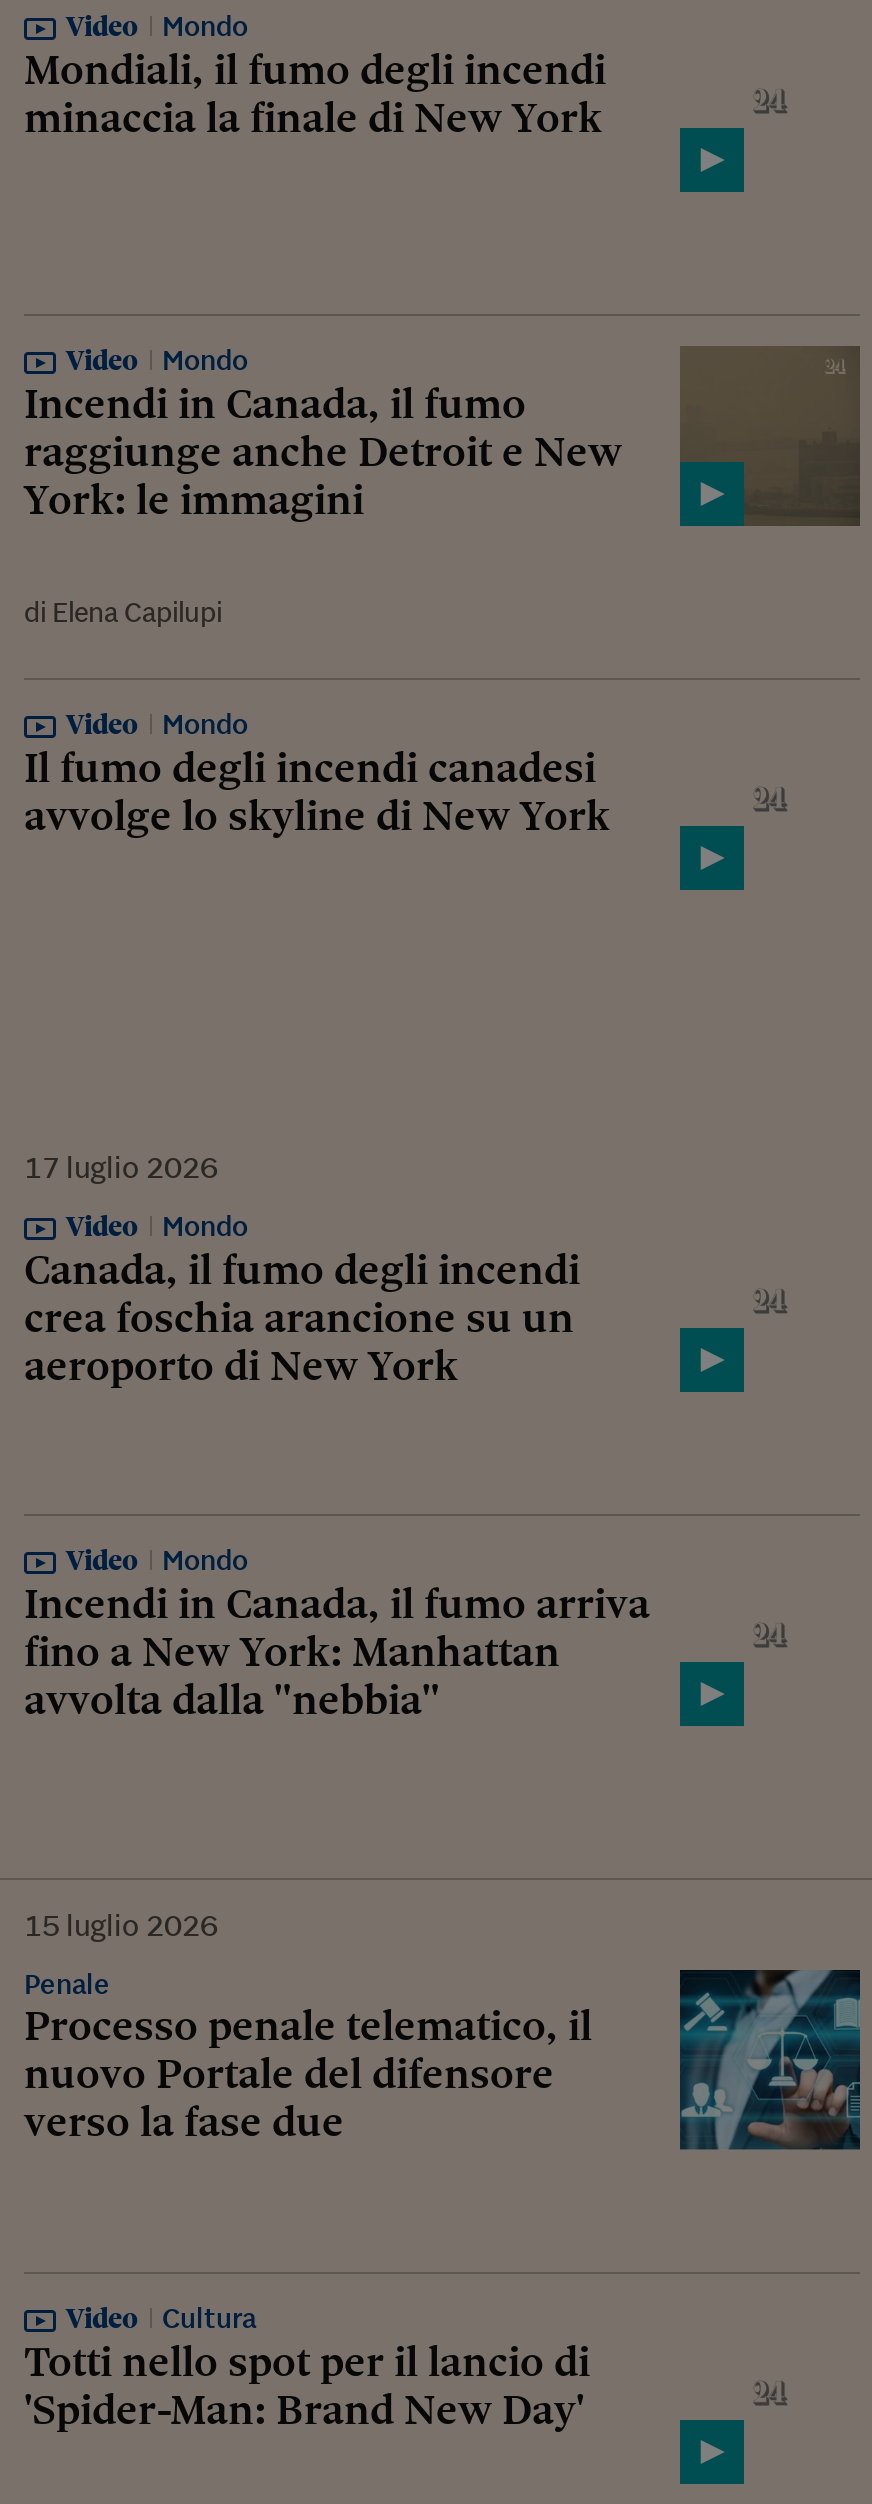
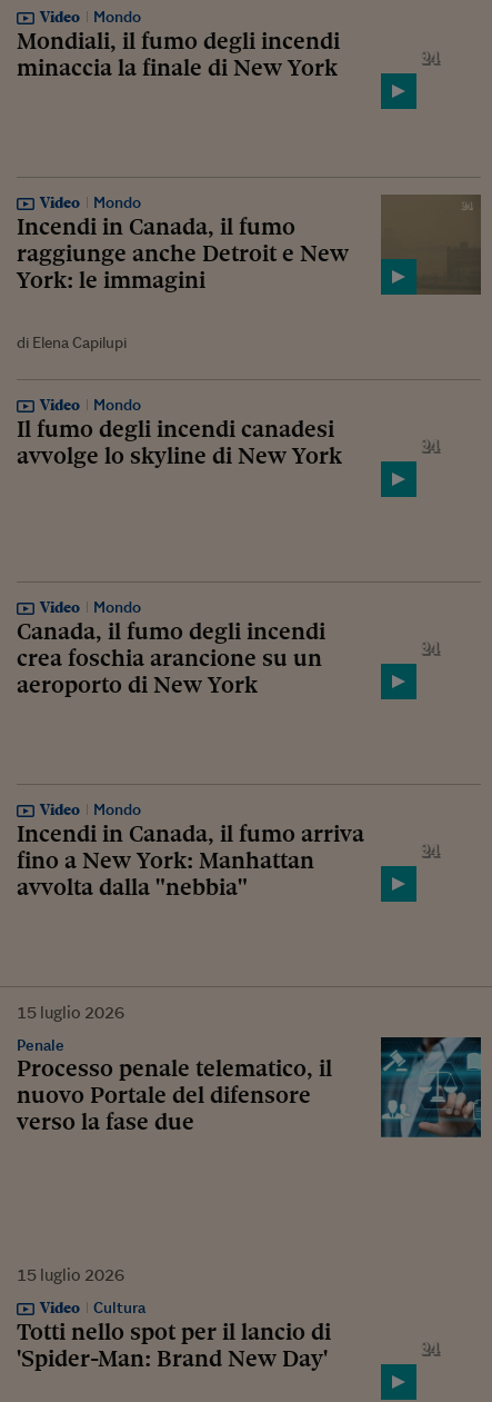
[24,1148,218,1186] 17 luglio 2026 -> none
moved [24,1208,580,1392] -> [17,597,325,700]: Video | Mondo | Canada, il fumo degli incendi | crea foschia arancione su un | aeroporto di New York
moved [24,1542,862,2152] -> [17,800,482,1138]: [image] | Video | Mondo | ... | nuovo Portale del difensore | verso la fase due
none -> [17,1264,124,1285] 15 luglio 2026

